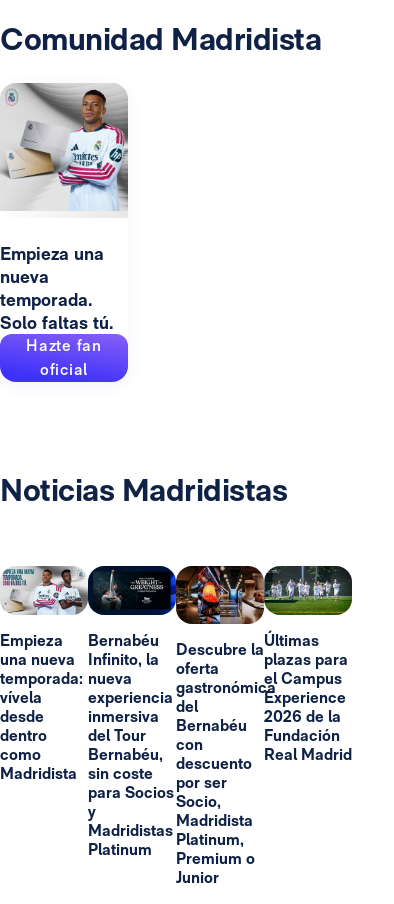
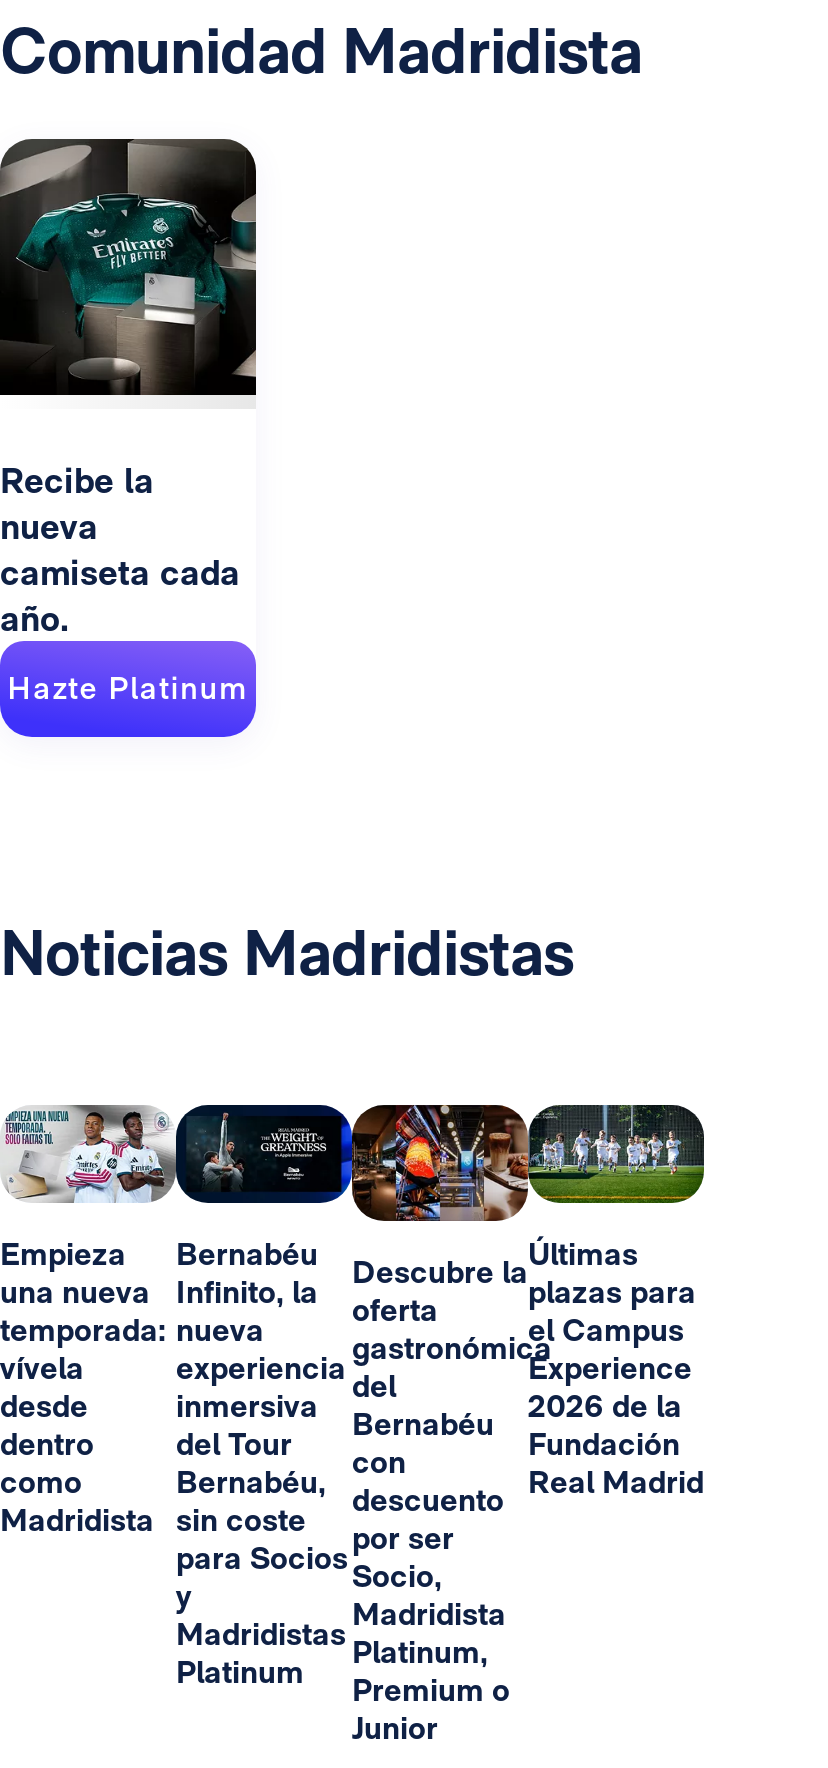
[0,83,128,264] [image] | Empieza una -> [0,137,258,500] [image] | Recibe la
[0,289,113,379] temporada. | Solo faltas tú. | Hazte fan | oficial -> [0,550,248,706] camiseta cada | año. | Hazte Platinum

